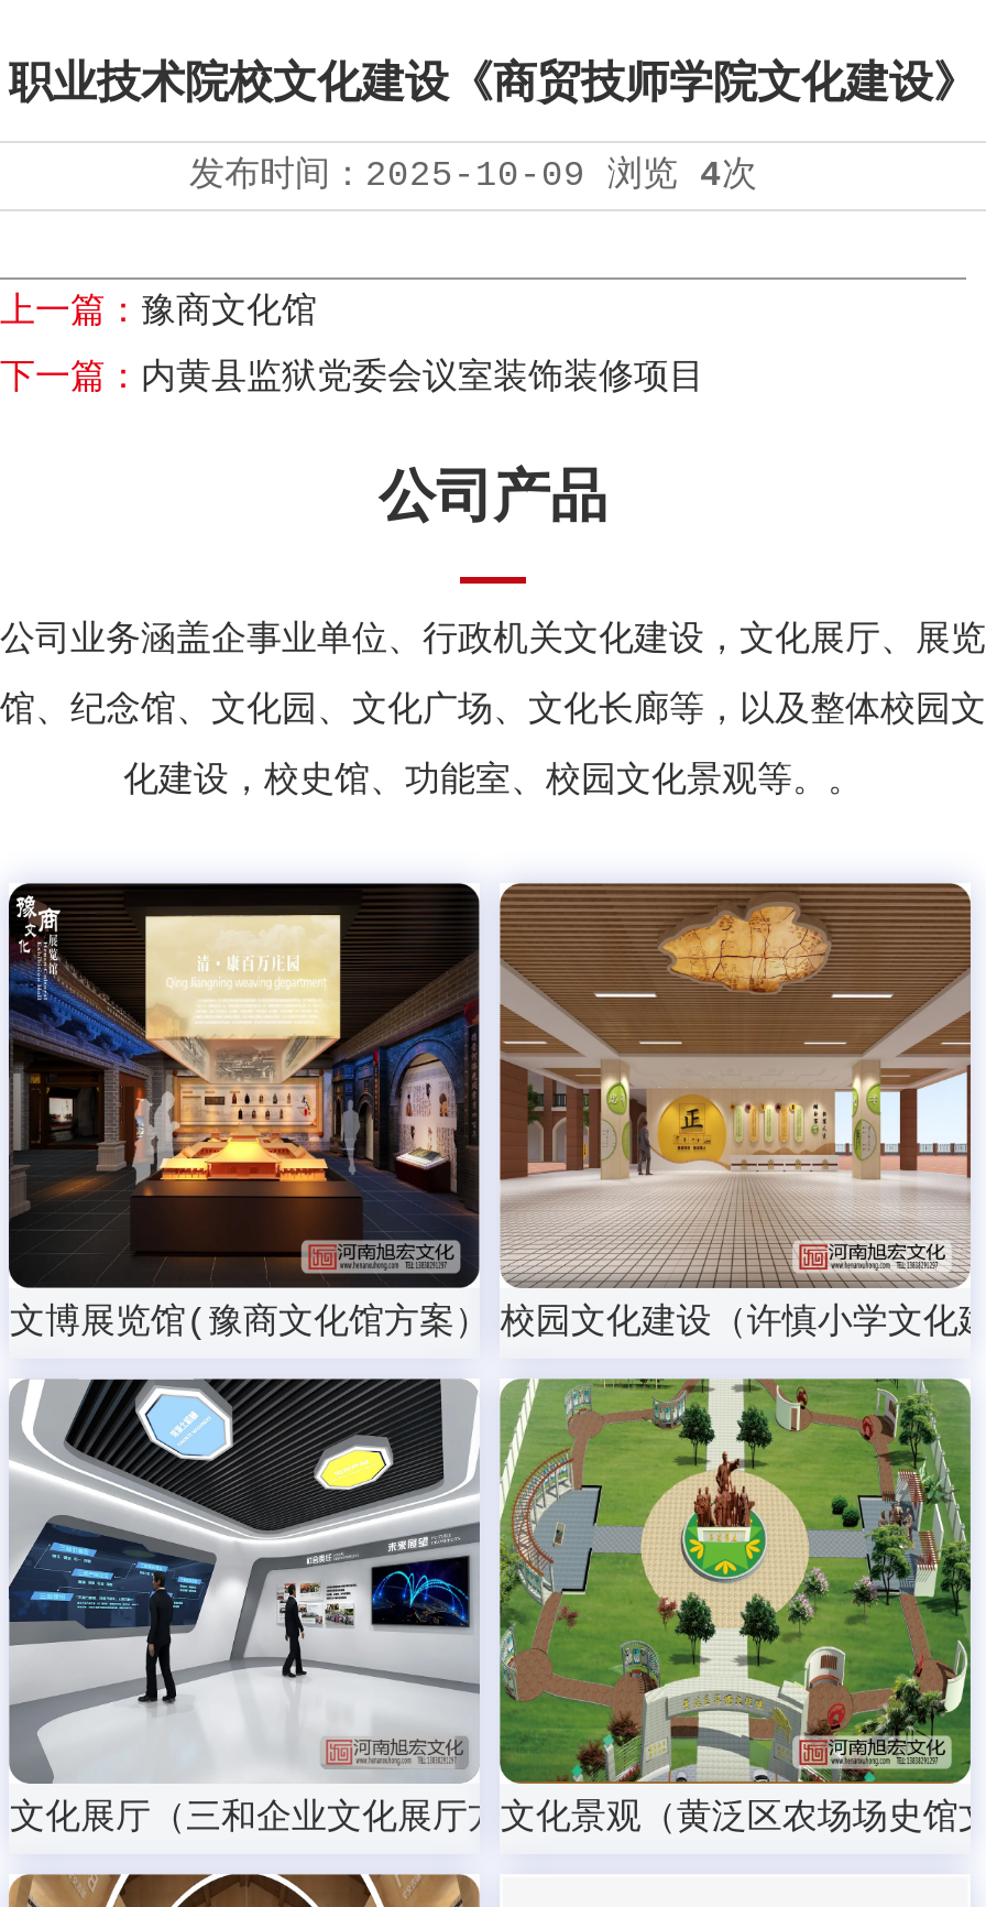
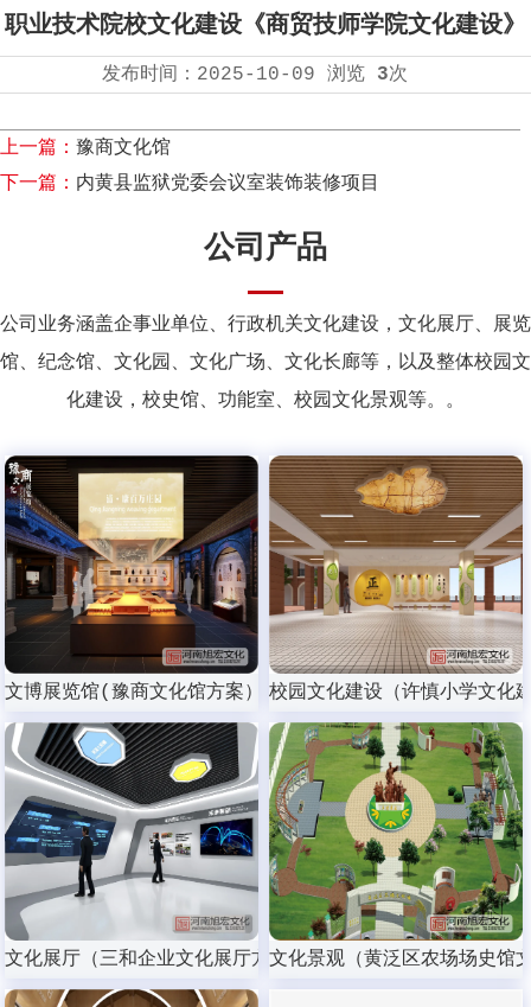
[189,156,757,196] 发布时间：2025-10-09浏览4次 -> [102,64,408,85] 发布时间：2025-10-09浏览3次

